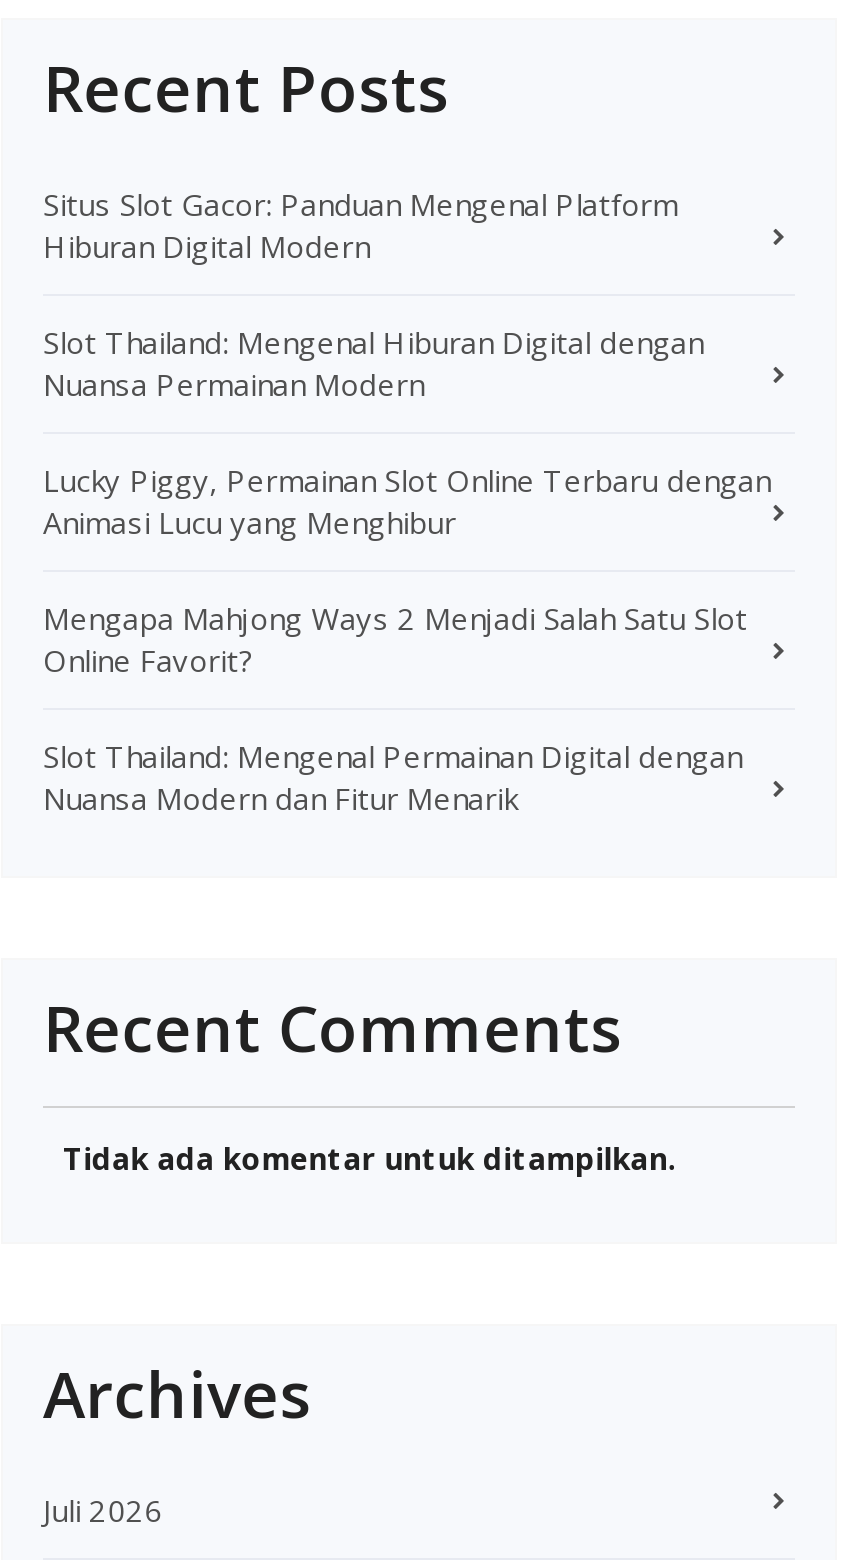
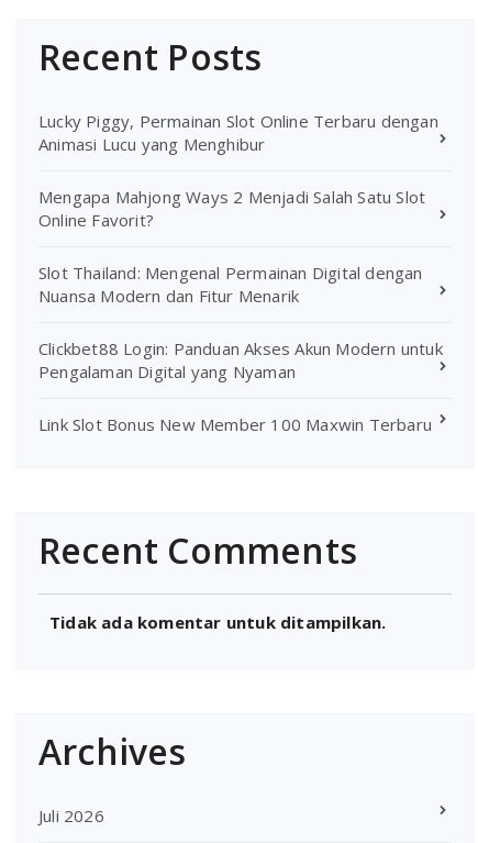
[43,184,703,404] Situs Slot Gacor: Panduan Mengenal Platform | Hiburan Digital Modern | Slot Thailand: Mengenal Hiburan Digital dengan | Nuansa Permainan Modern -> none
moved [43,460,771,818] -> [38,110,438,306]: Lucky Piggy, Permainan Slot Online Terbaru dengan | Animasi Lucu yang Menghibur | Mengapa Mahjong Ways 2 Menjadi Salah Satu Slot | Online Favorit? | Slot Thailand: Mengenal Permainan Digital dengan | Nuansa Modern dan Fitur Menarik
none -> [38,337,443,435] Clickbet88 Login: Panduan Akses Akun Modern untuk | Pengalaman Digital yang Nyaman | Link Slot Bonus New Member 100 Maxwin Terbaru

